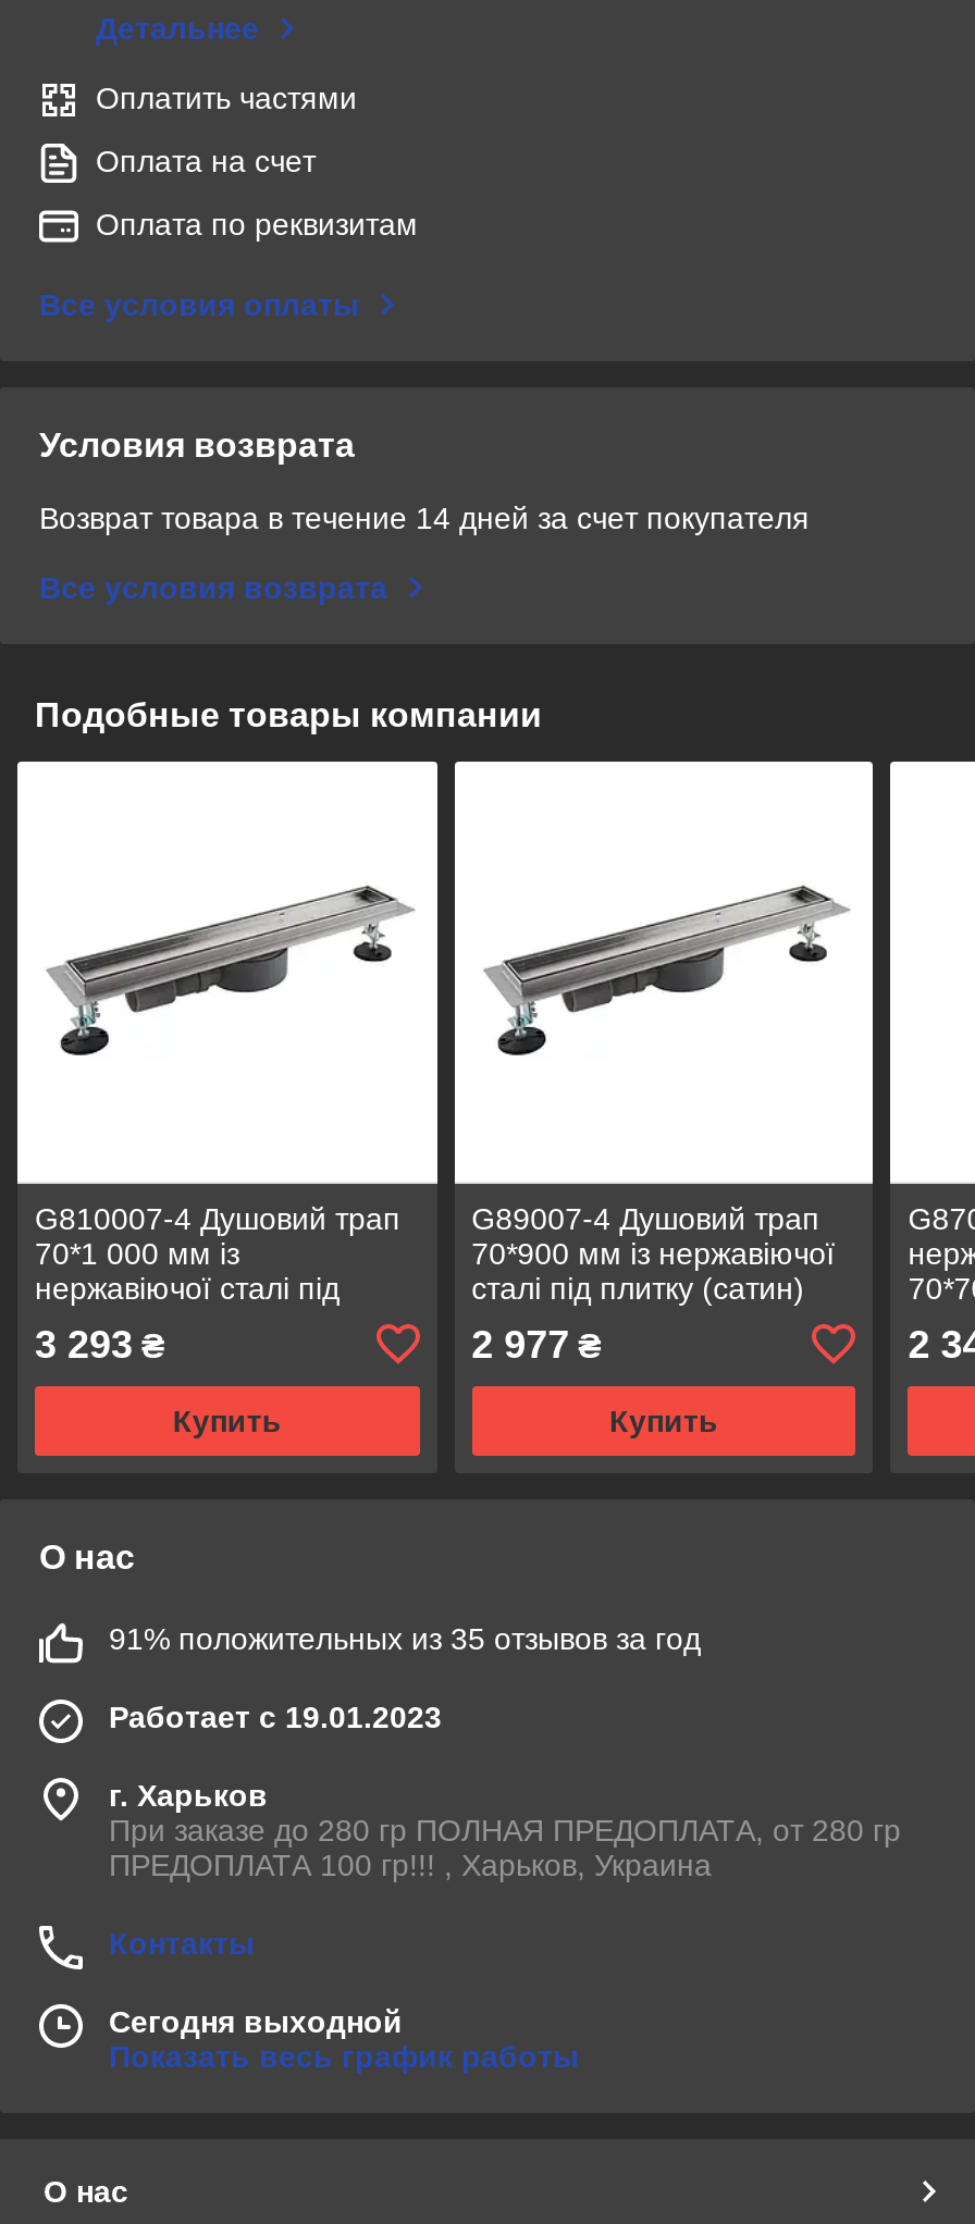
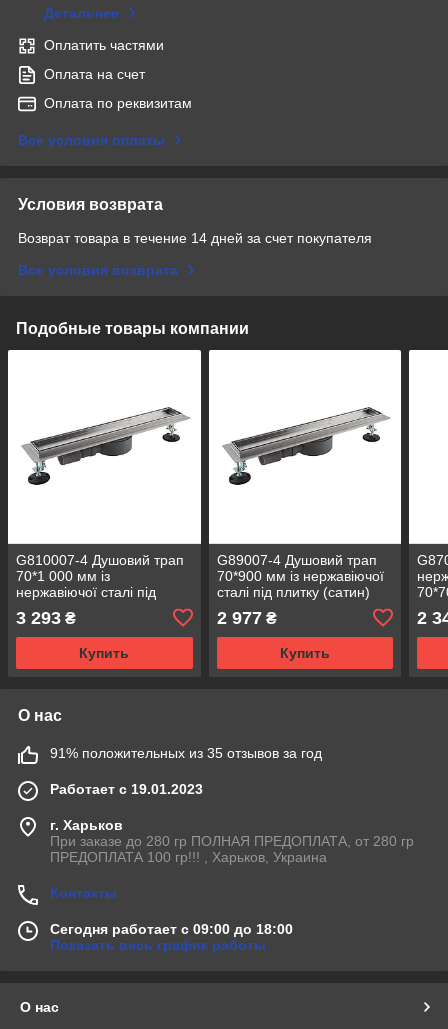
[109,2004,403,2039] Сегодня выходной -> [50,921,293,937] Сегодня работает с 09:00 до 18:00

